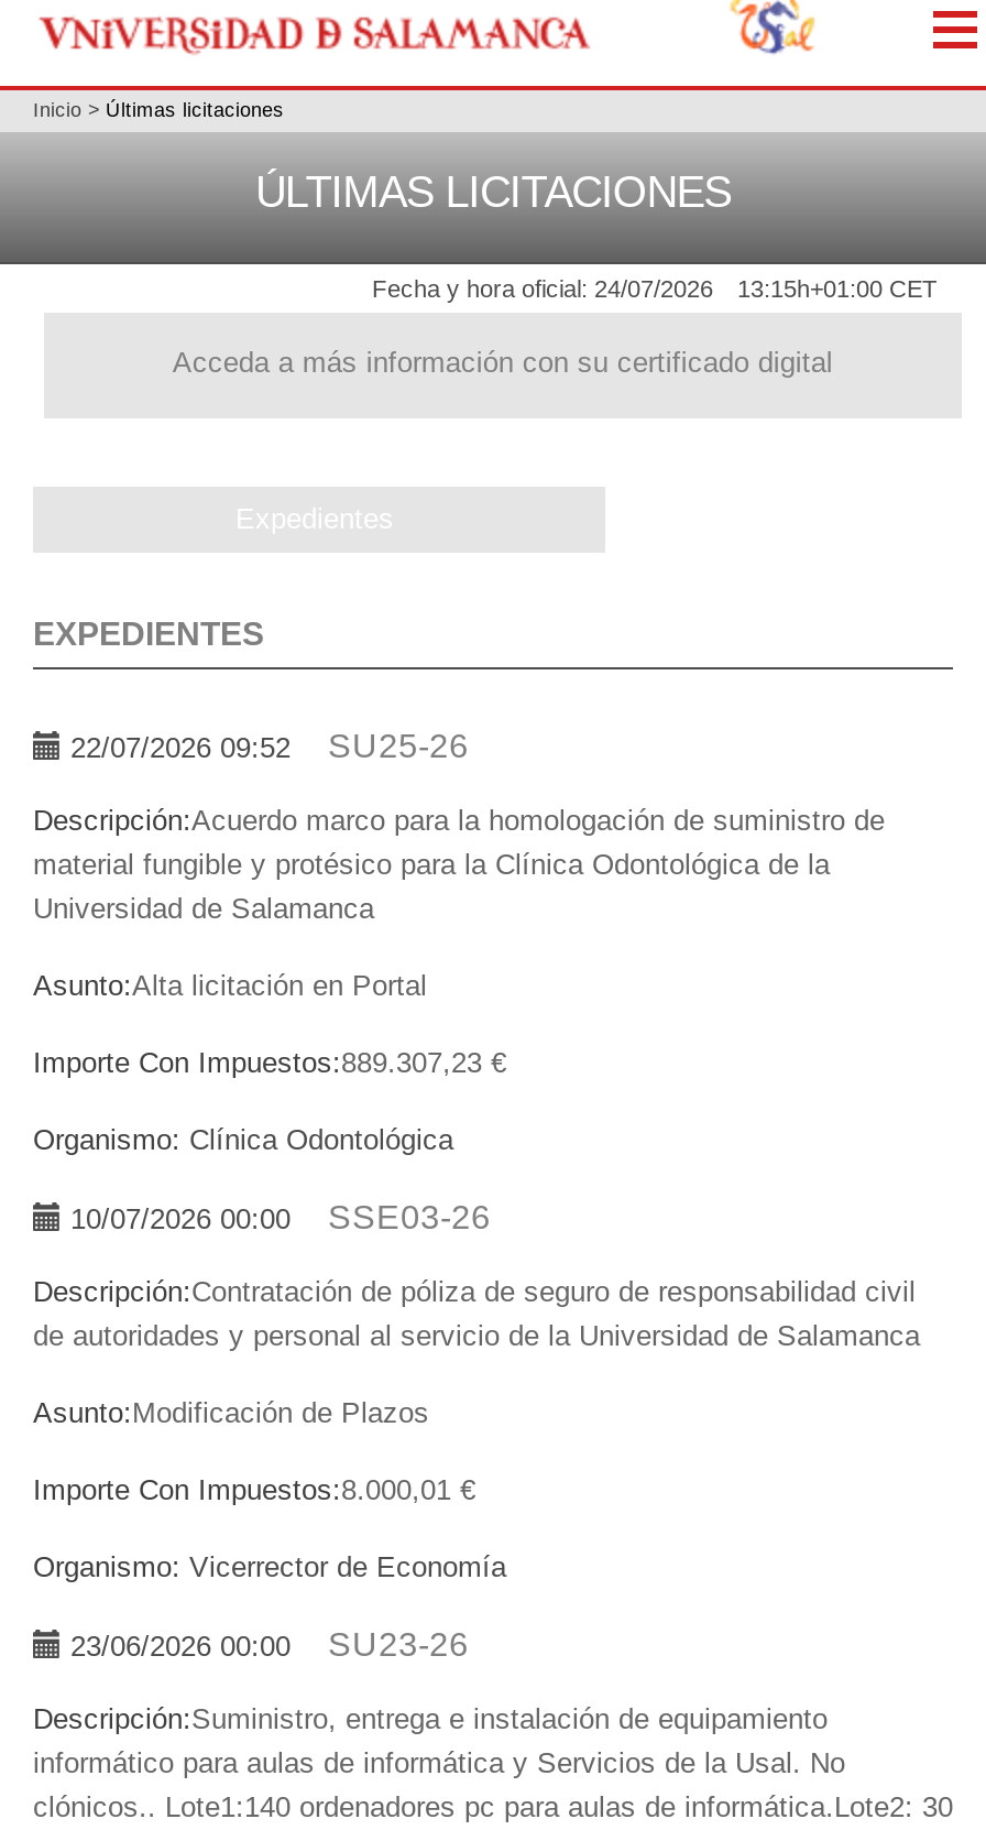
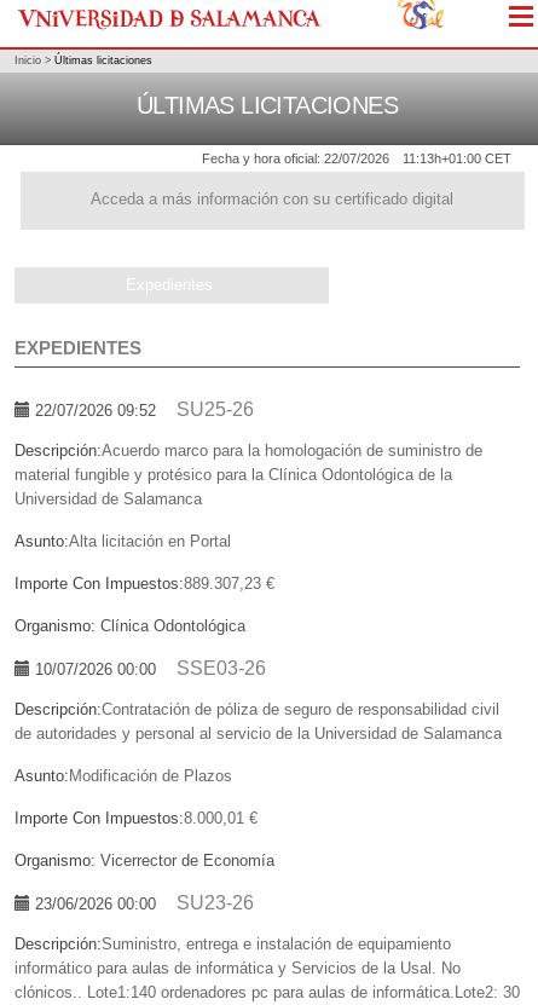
[372,276,713,302] Fecha y hora oficial: 24/07/2026 -> [202,152,389,166] Fecha y hora oficial: 22/07/2026
[737,276,938,302] 13:15h+01:00 CET -> [403,152,511,166] 11:13h+01:00 CET

